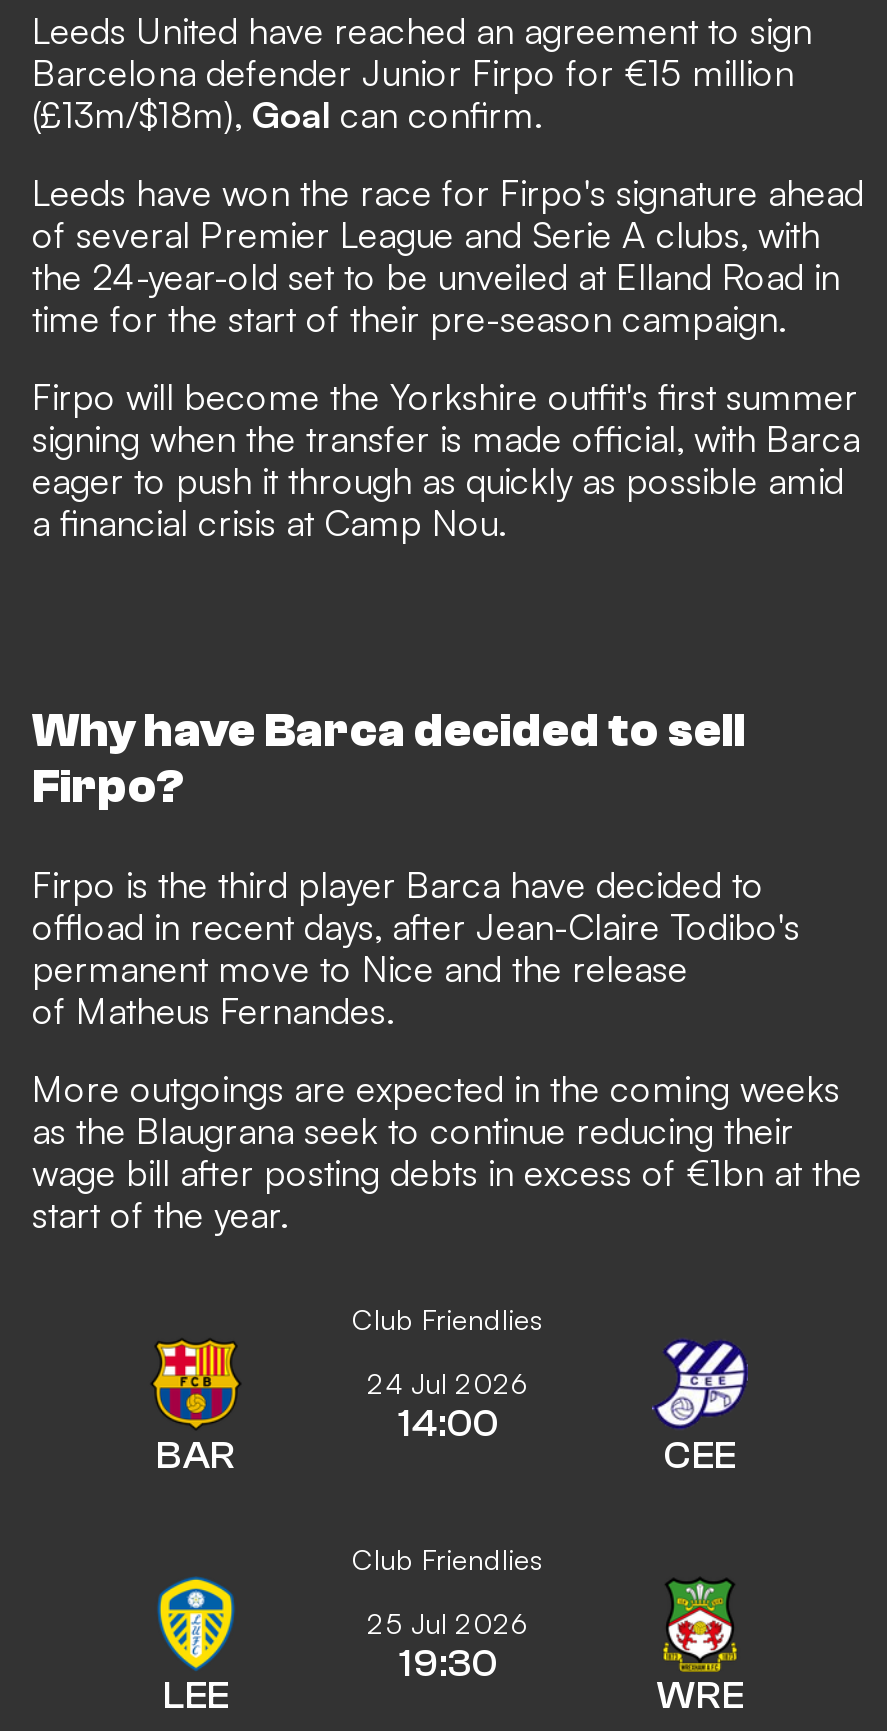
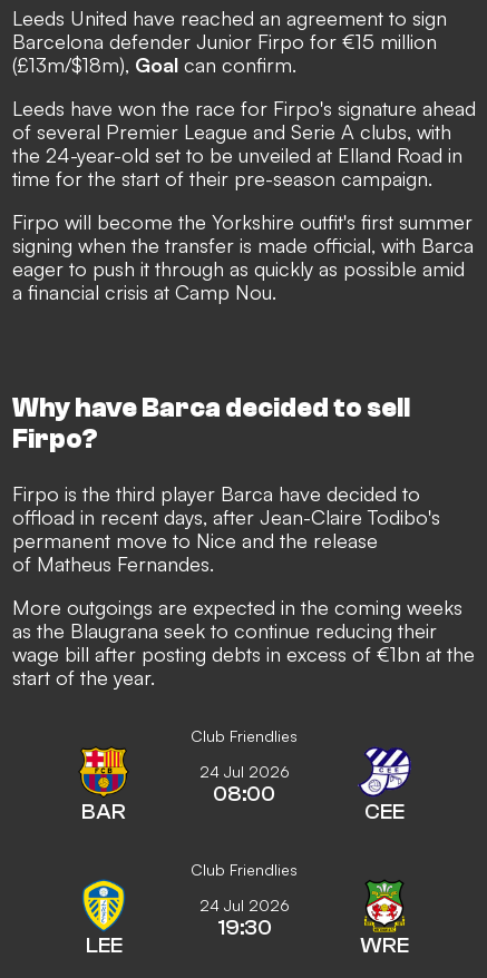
[398,1401,498,1447] 14:00 -> [213,781,275,807] 08:00
[367,1607,529,1641] 25 Jul 2026 -> [199,896,289,915] 24 Jul 2026

